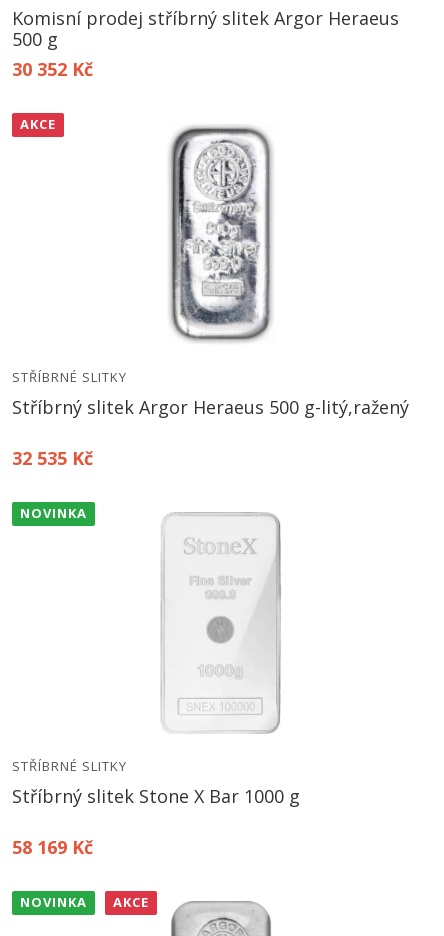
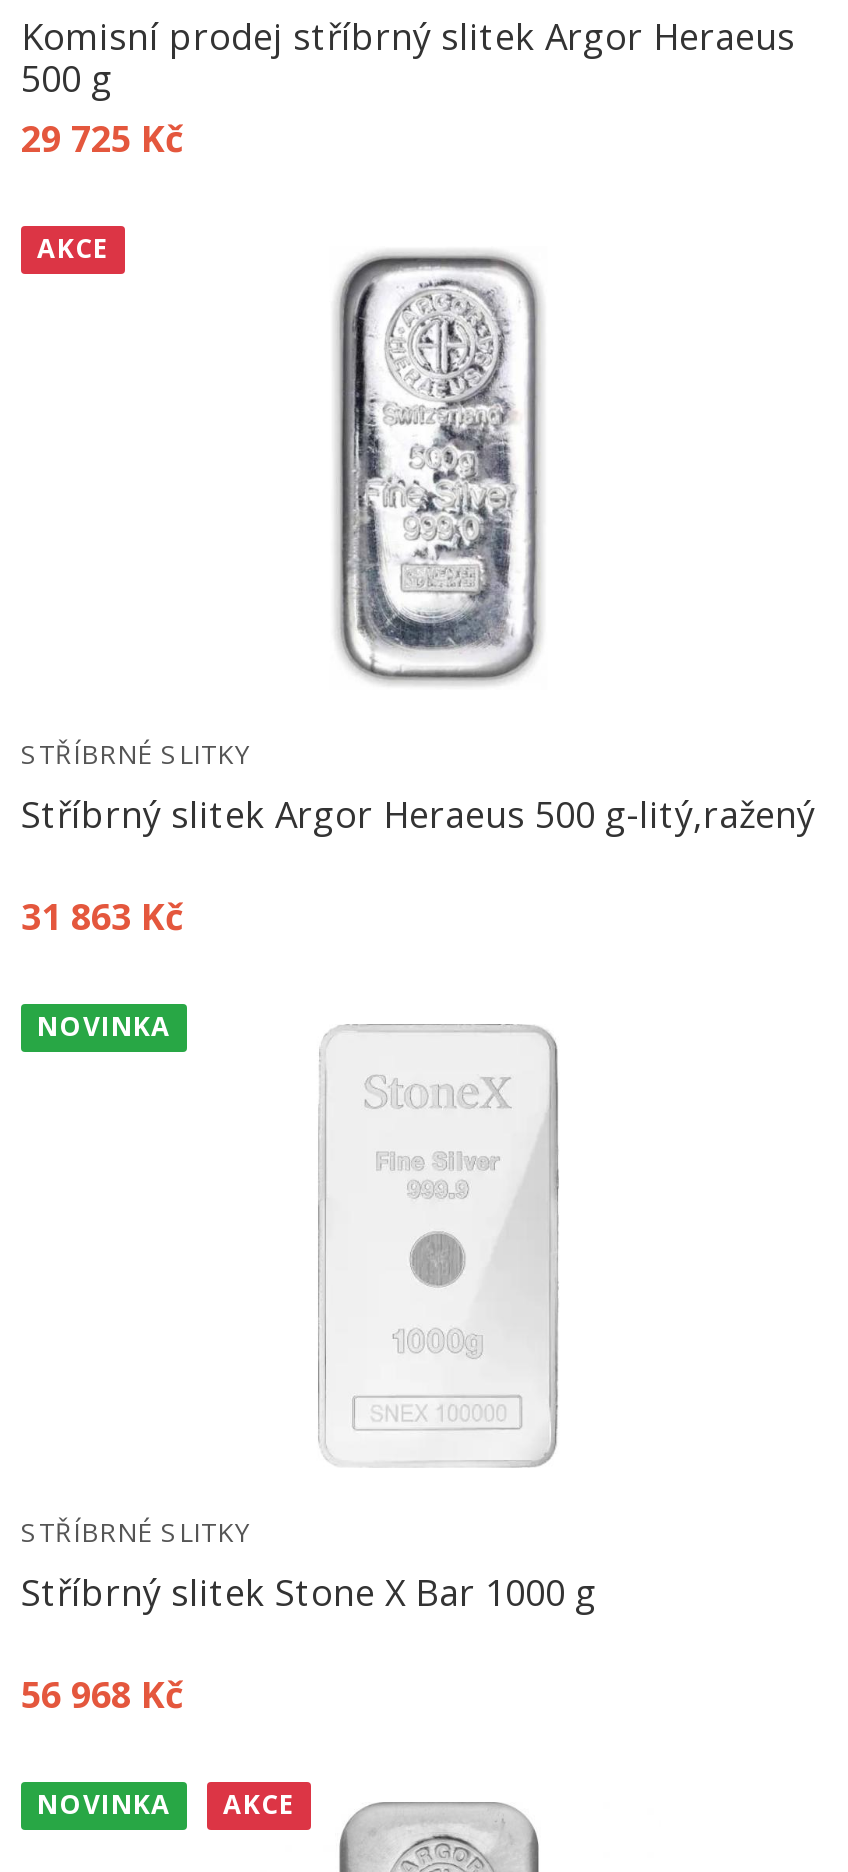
[12,57,93,81] 30 352 Kč -> [21,114,183,162] 29 725 Kč
[12,446,93,470] 32 535 Kč -> [21,892,183,940] 31 863 Kč
[12,835,93,859] 58 169 Kč -> [21,1670,183,1718] 56 968 Kč

